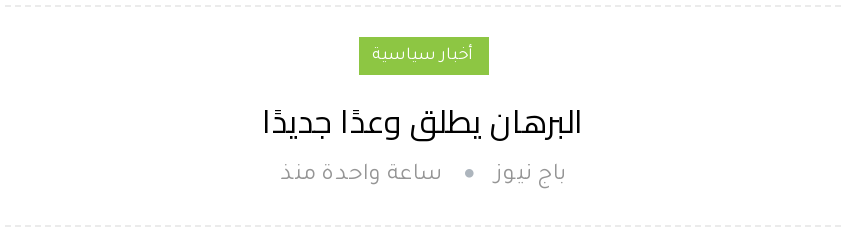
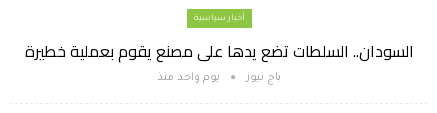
[262,92,584,152] البرهان يطلق وعدًا جديدًا -> [24,36,413,66] السودان.. السلطات تضع يدها على مصنع يقوم بعملية خطيرة
[281,164,443,188] ساعة واحدة منذ -> [157,72,220,84] يوم واحد منذ

